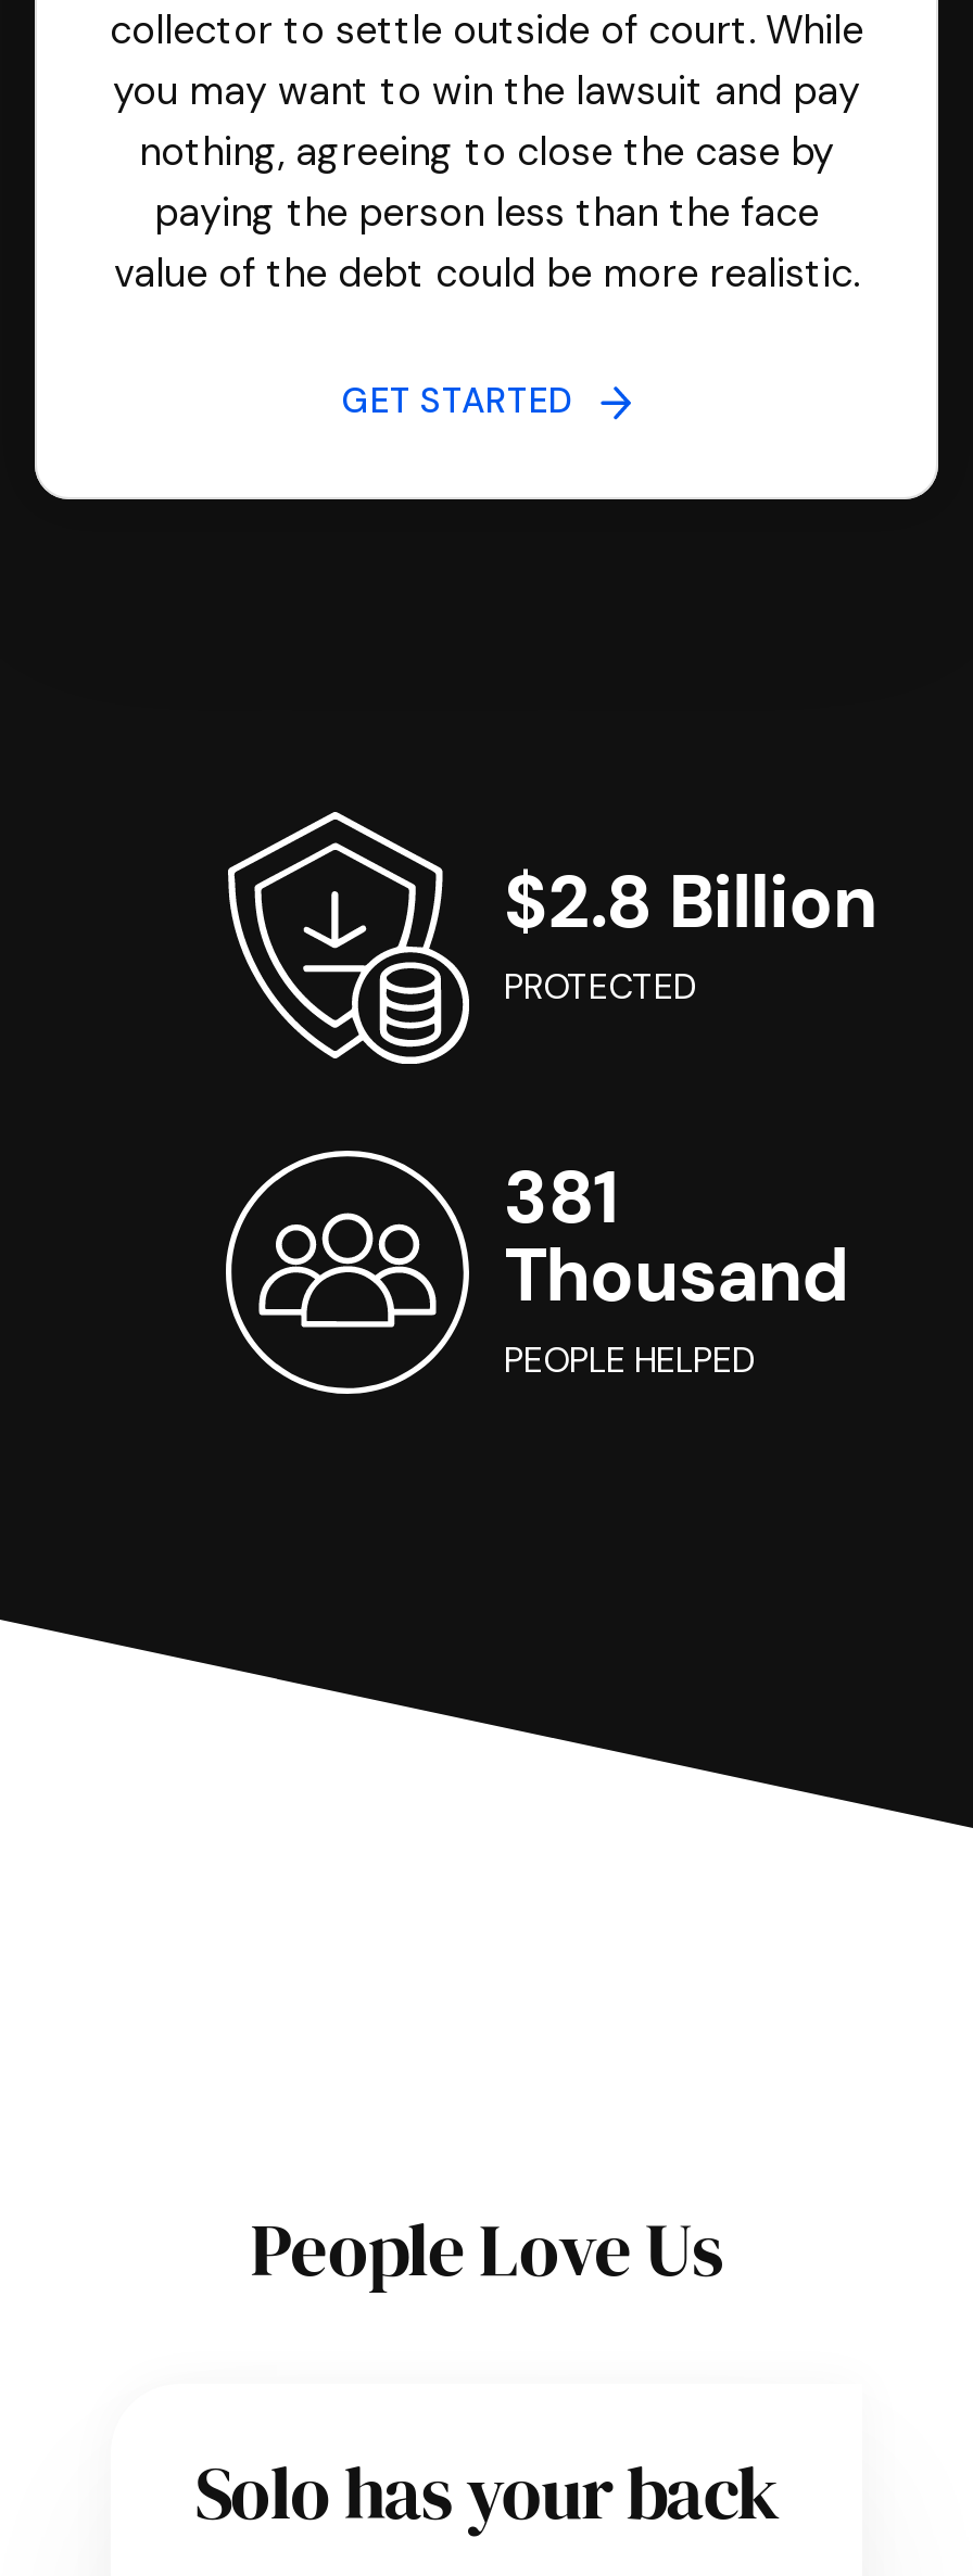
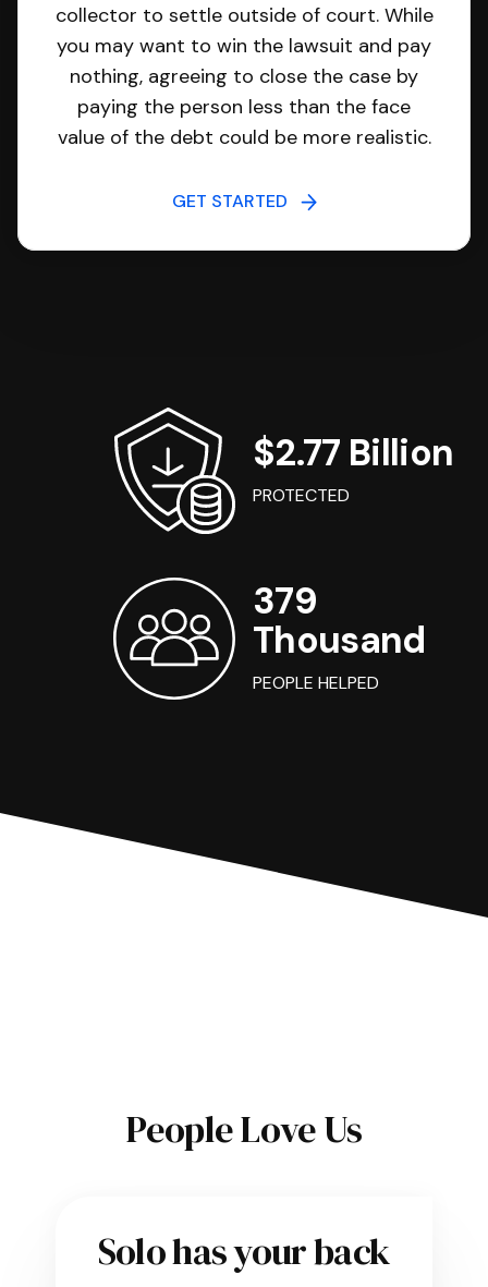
[504,854,877,948] $2.8 Billion -> [253,429,453,476] $2.77 Billion
[504,1150,617,1243] 381 -> [253,577,317,624] 379

